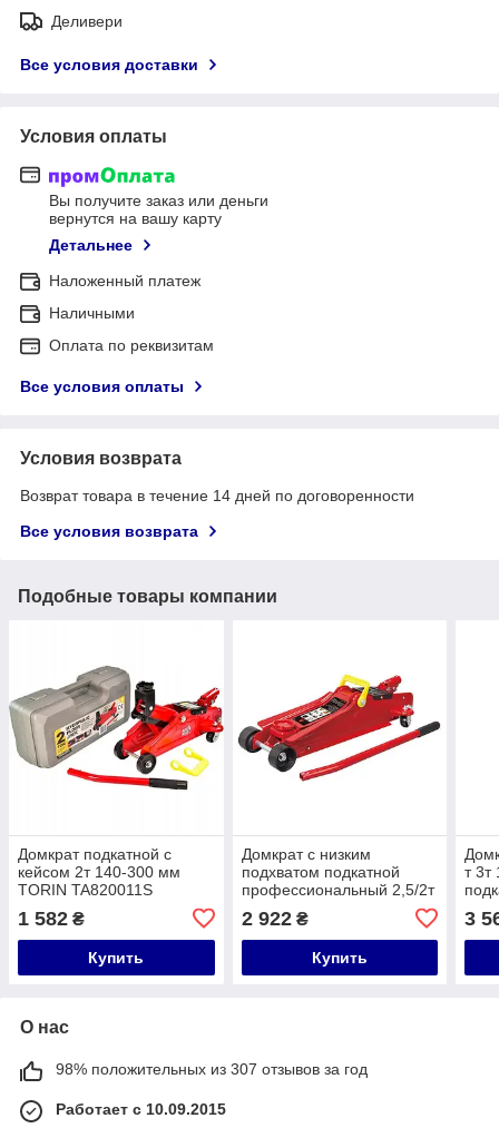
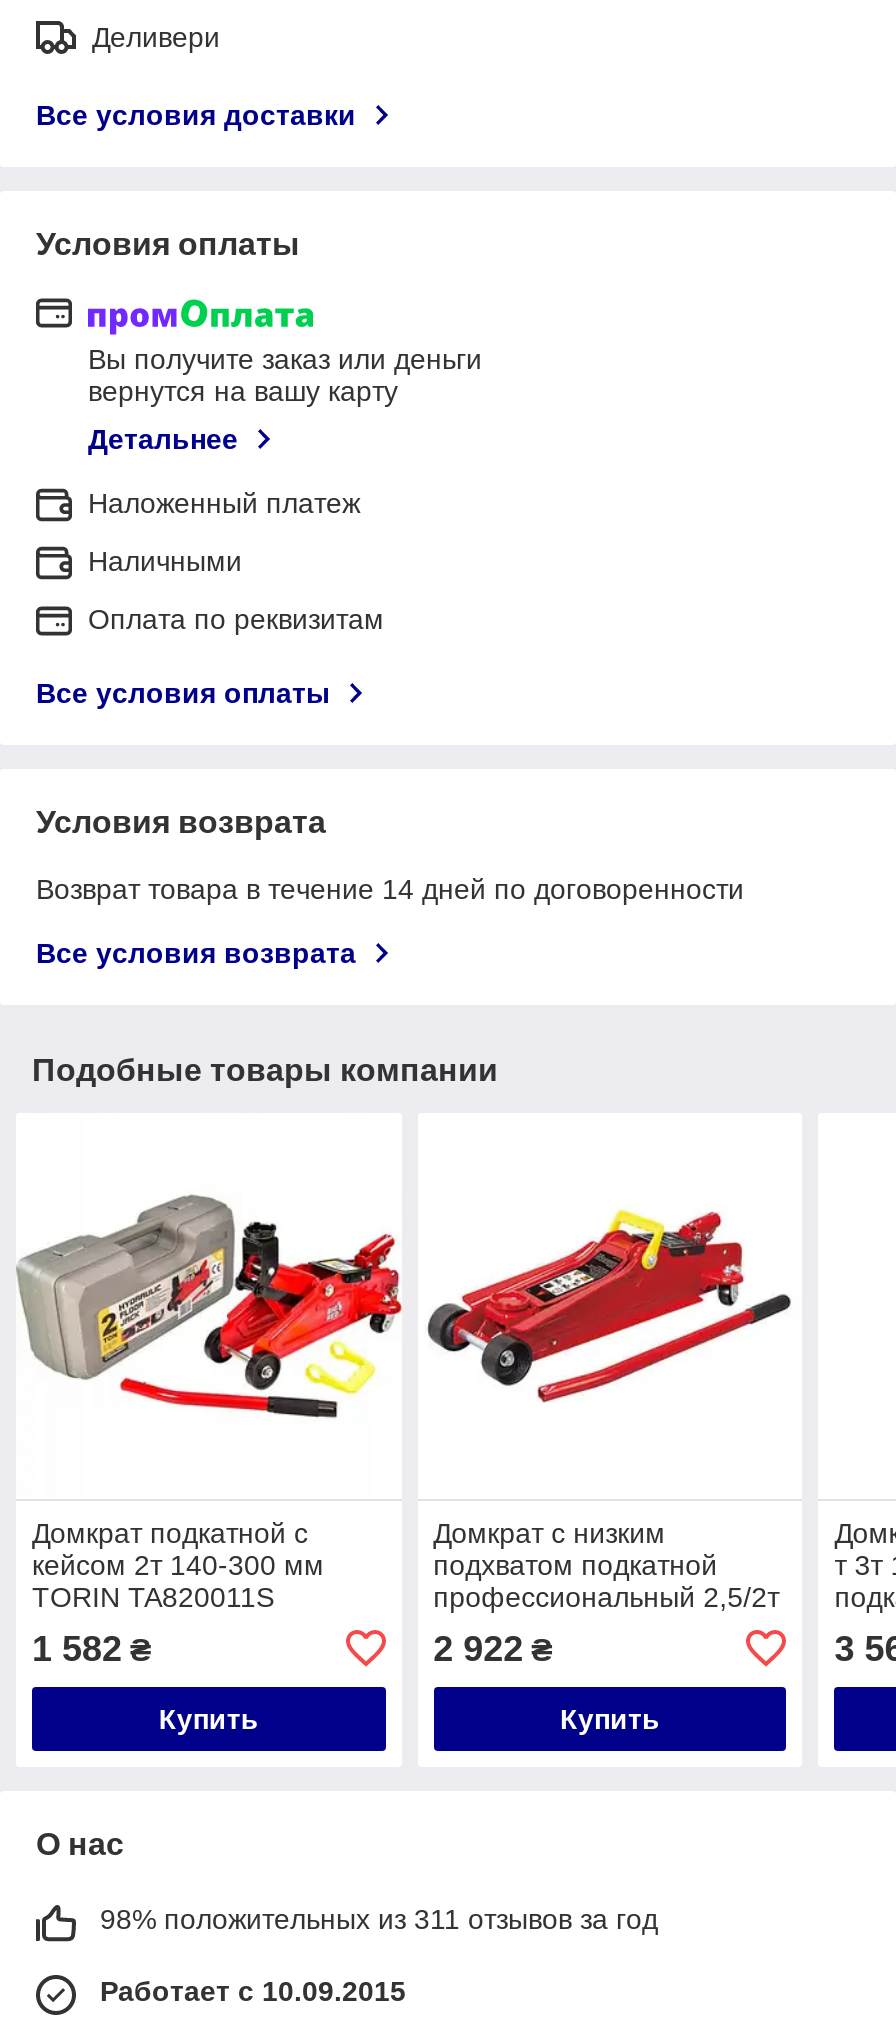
[56,1060,368,1078] 98% положительных из 307 отзывов за год -> [100,1903,658,1935] 98% положительных из 311 отзывов за год

